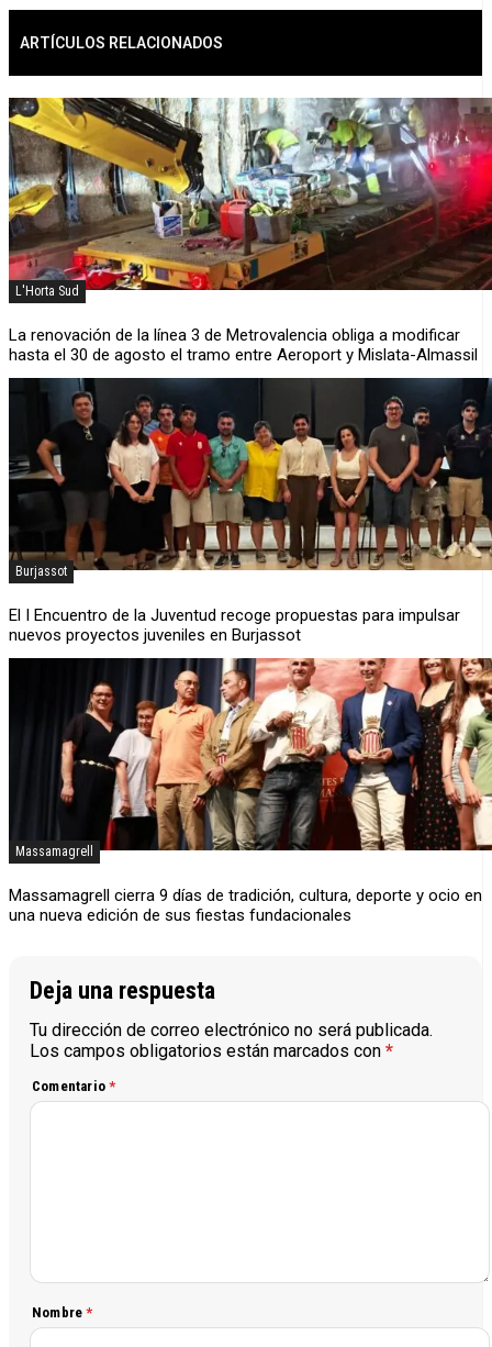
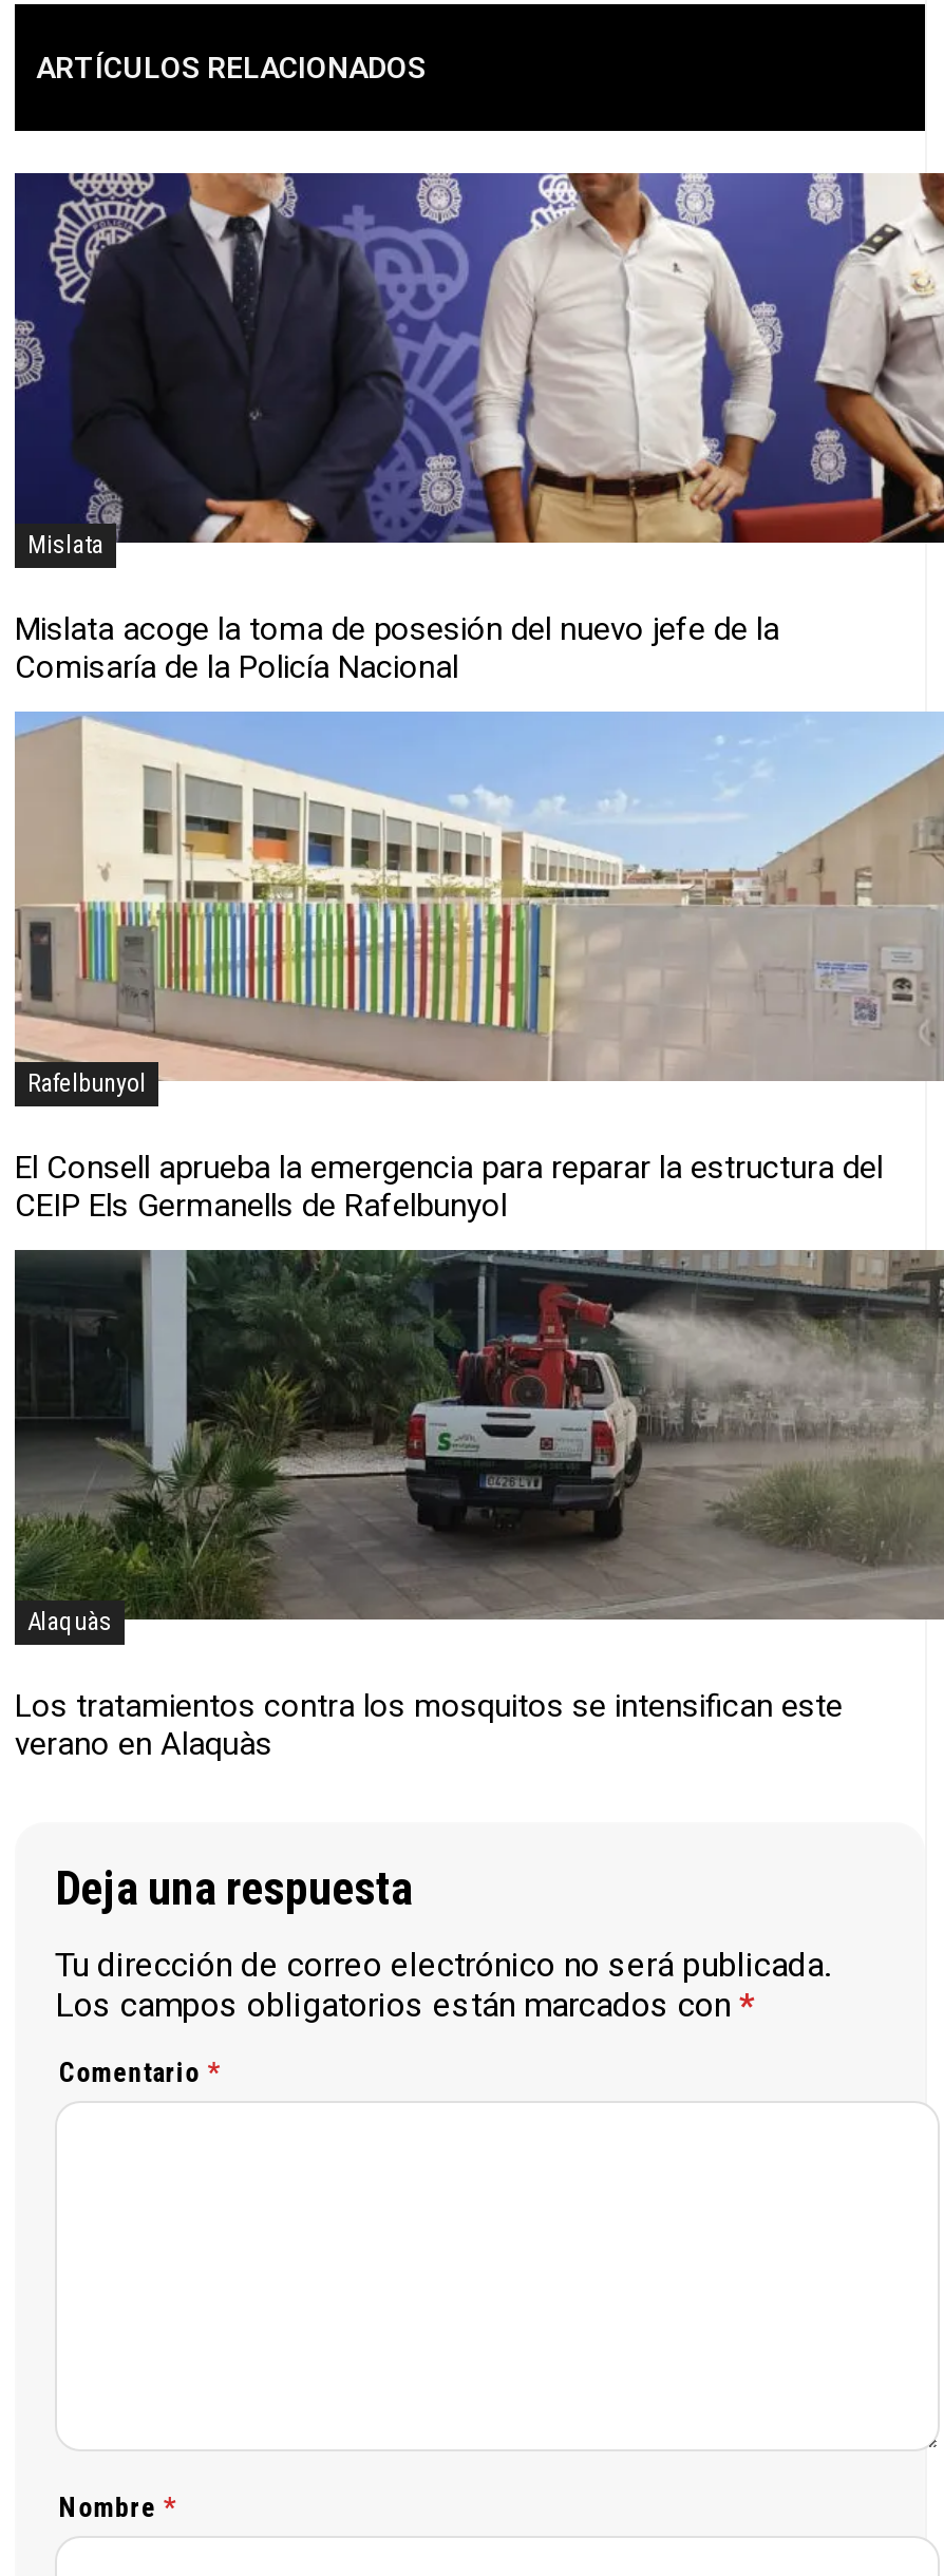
[8,97,489,298] [image] | L'Horta Sud -> [13,171,938,558] [image] | Mislata
[9,325,478,364] La renovación de la línea 3 de Metrovalencia obliga a modificar | hasta el 30 de agosto el tramo entre Aeroport y Mislata-Almassil -> [15,609,779,685] Mislata acoge la toma de posesión del nuevo jefe de la | Comisaría de la Policía Nacional
[8,377,489,579] [image] | Burjassot -> [13,712,938,1098] [image] | Rafelbunyol
[9,605,460,645] El I Encuentro de la Juventud recoge propuestas para impulsar | nuevos proyectos juveniles en Burjassot -> [15,1148,883,1224] El Consell aprueba la emergencia para reparar la estructura del | CEIP Els Germanells de Rafelbunyol
[9,657,489,860] [image] | Massamagrell -> [15,1248,938,1637] [image] | Alaquàs
[9,886,482,926] Massamagrell cierra 9 días de tradición, cultura, deporte y ocio en | una nueva edición de sus fiestas fundacionales -> [15,1688,843,1764] Los tratamientos contra los mosquitos se intensifican este | verano en Alaquàs

